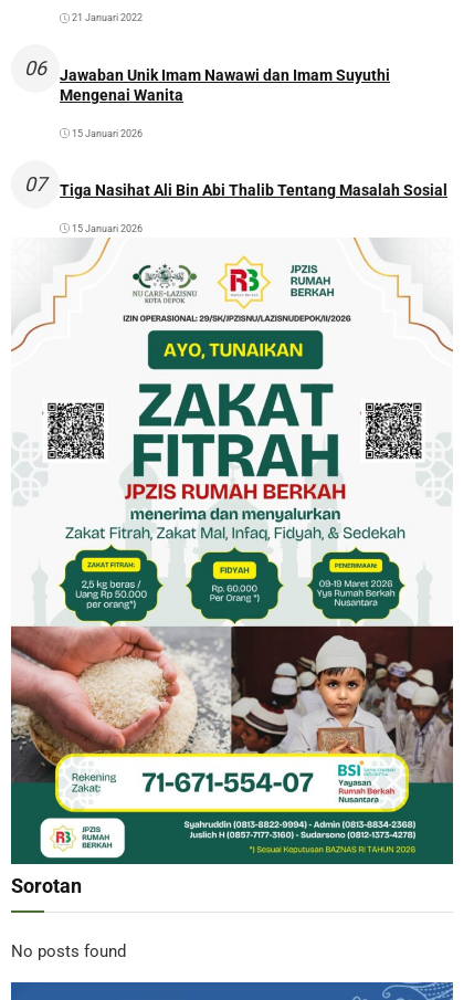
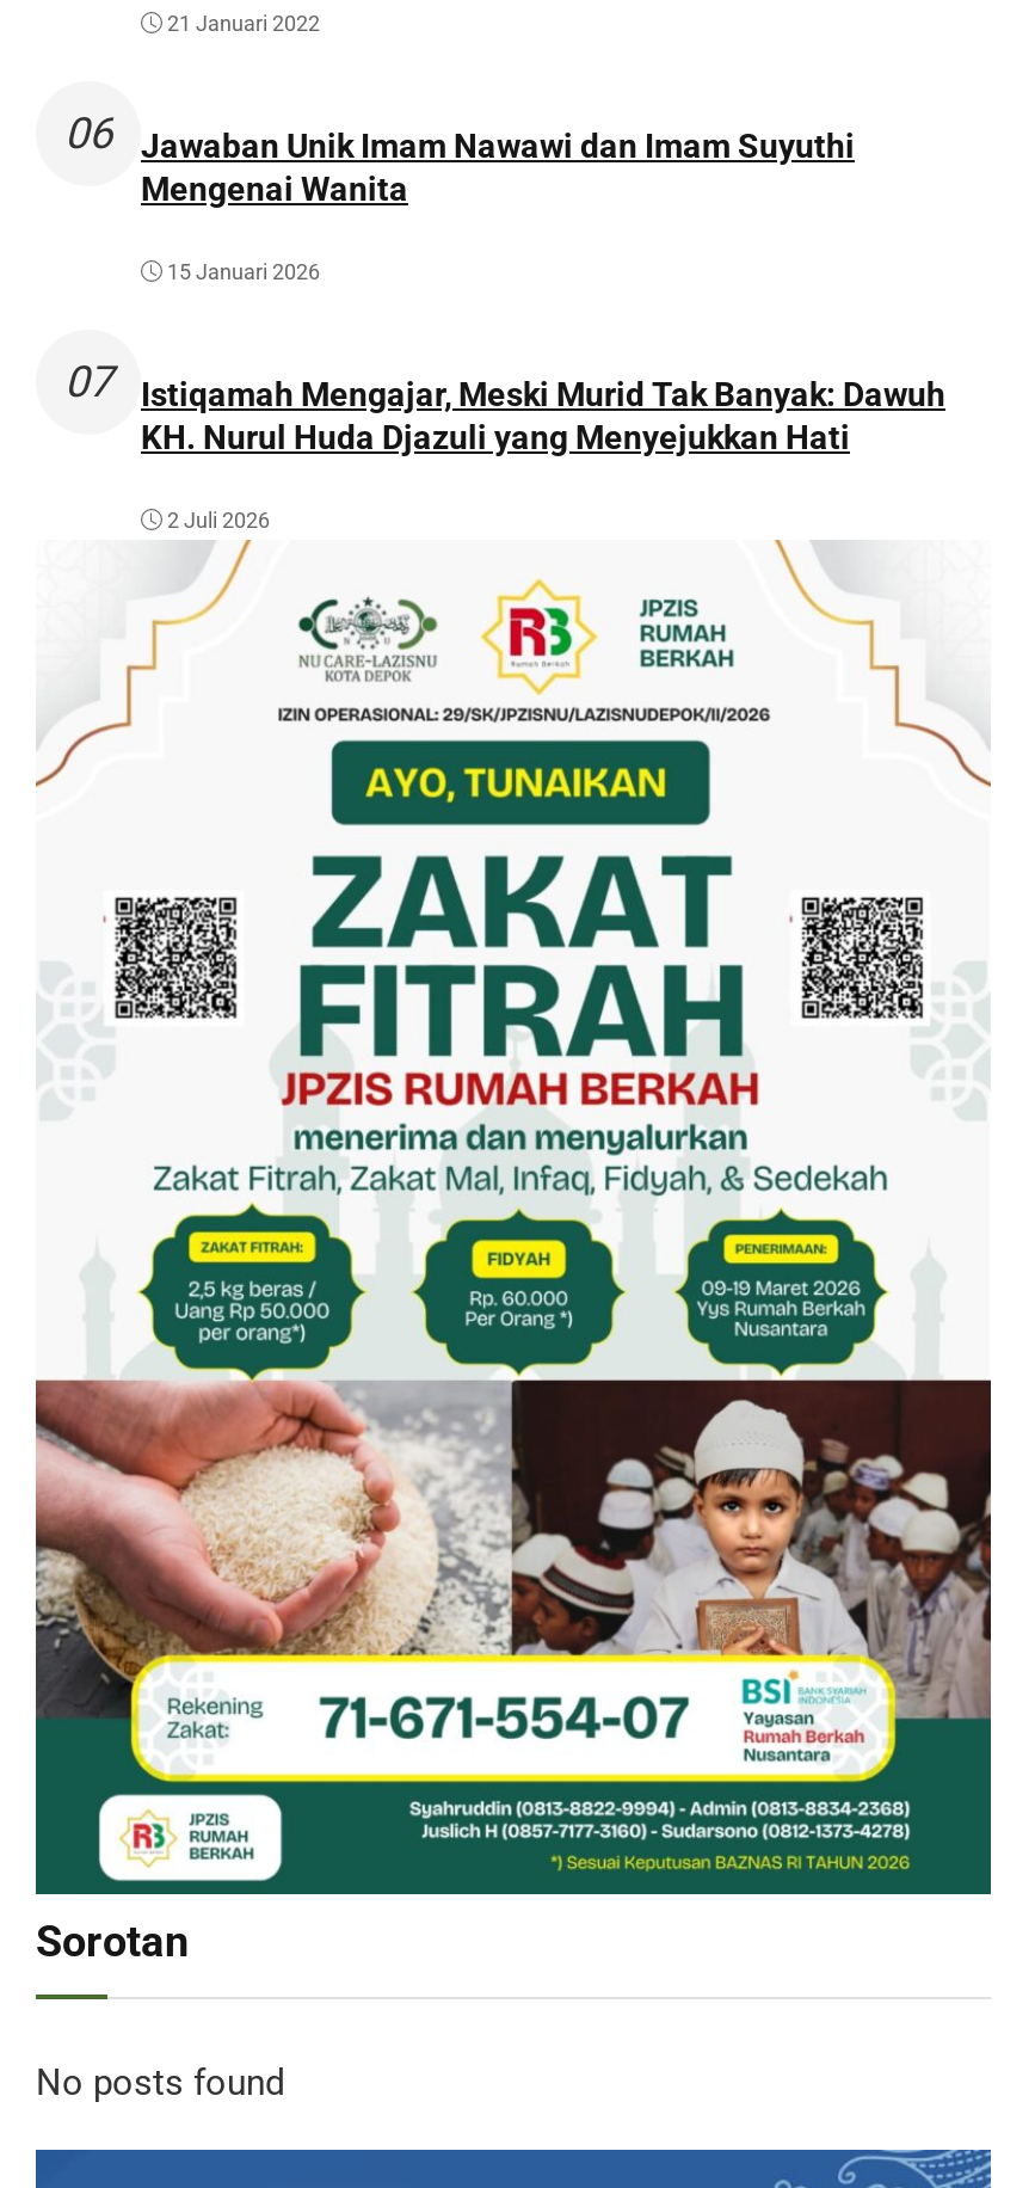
[60,181,447,199] Tiga Nasihat Ali Bin Abi Thalib Tentang Masalah Sosial -> [141,375,945,457] Istiqamah Mengajar, Meski Murid Tak Banyak: Dawuh | KH. Nurul Huda Djazuli yang Menyejukkan Hati
[72,223,143,234] 15 Januari 2026 -> [167,509,270,532] 2 Juli 2026

